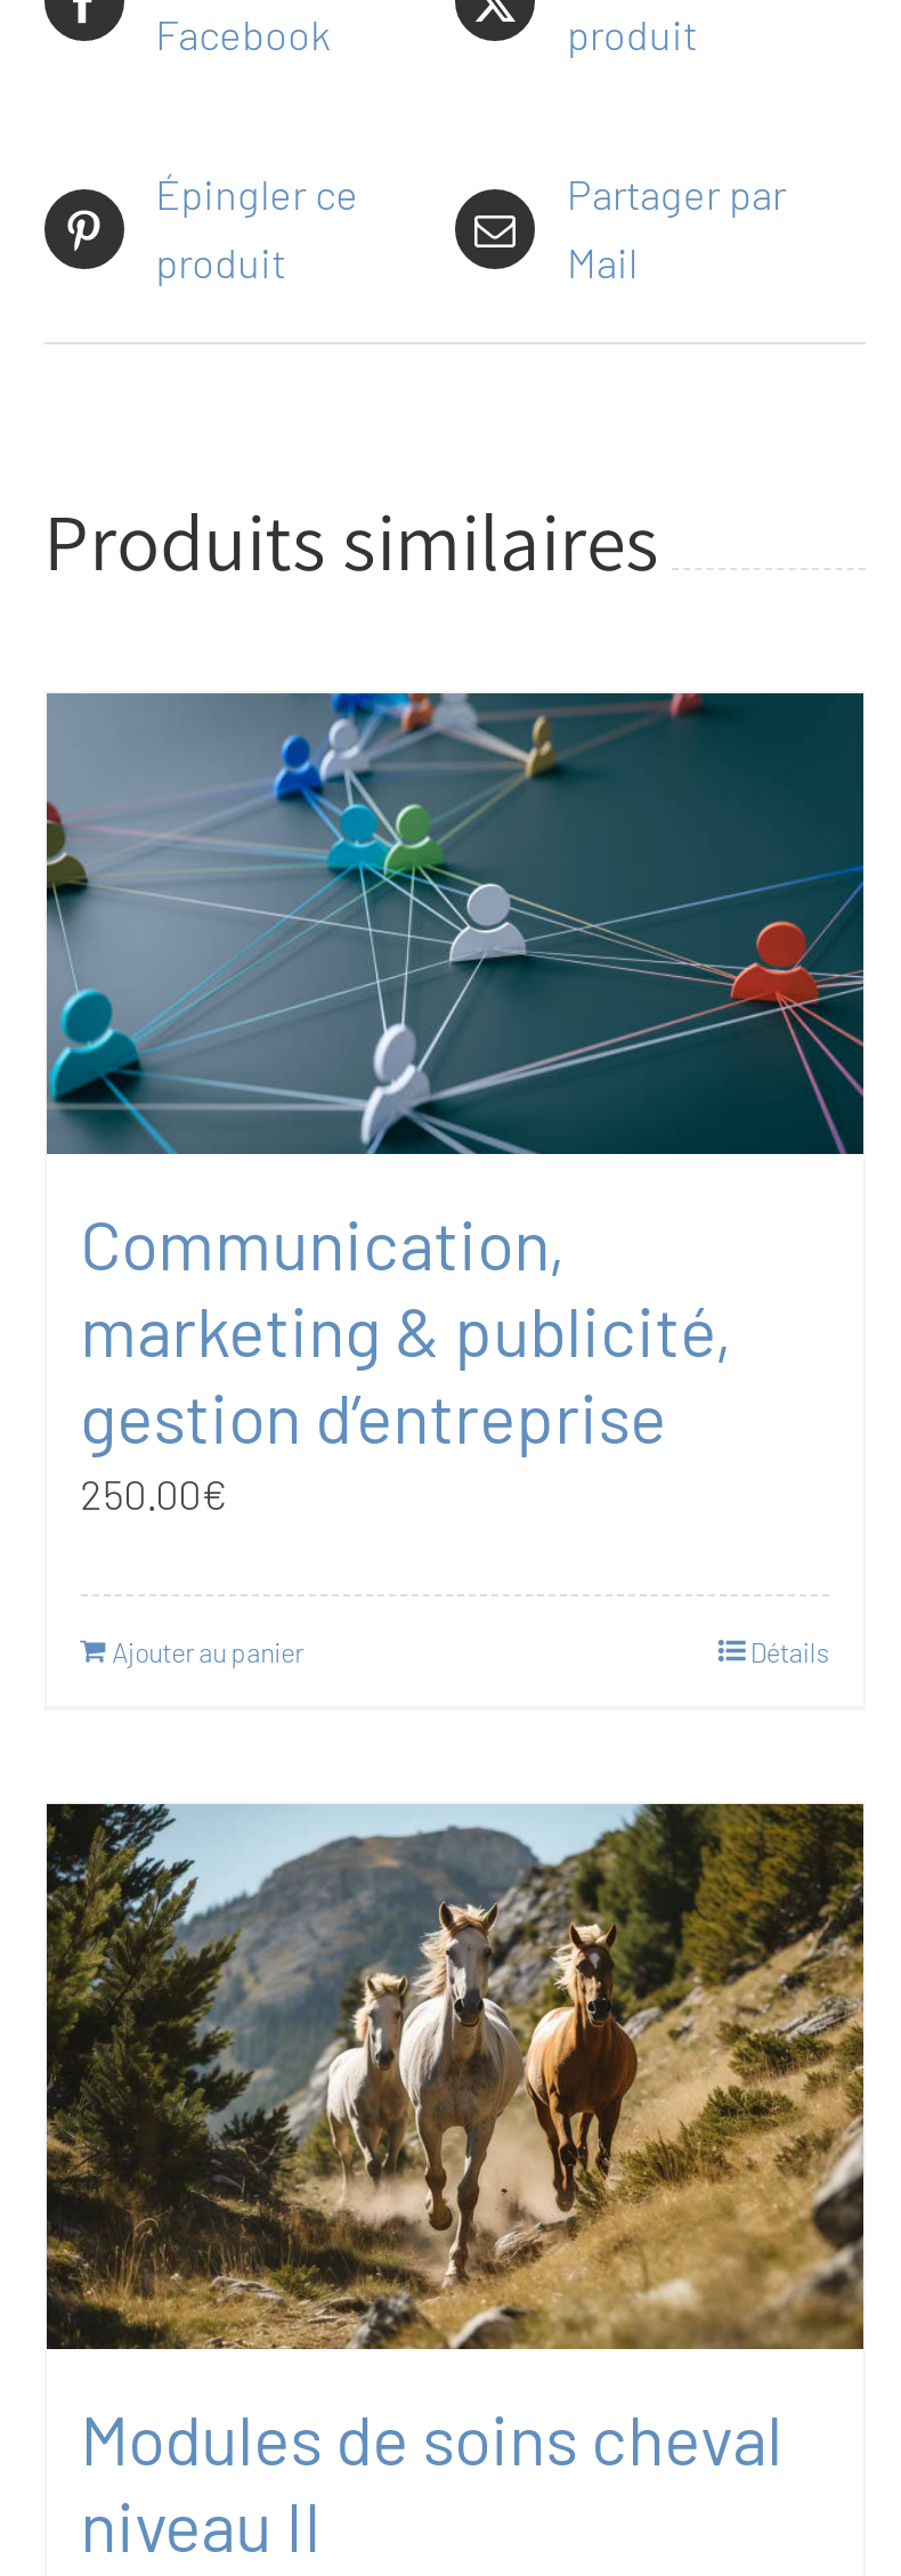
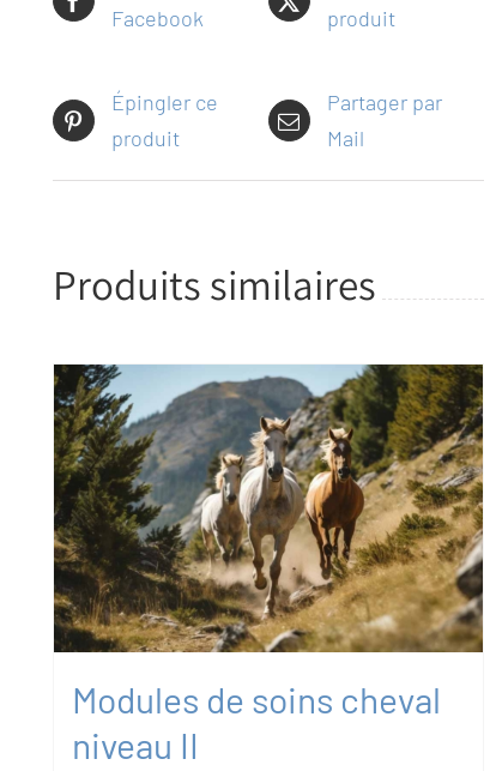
[47,691,866,1667] [image] | Communication, | marketing & publicité, | gestion d’entreprise | 250.00€ | Ajouter au panier | Détails -> none

